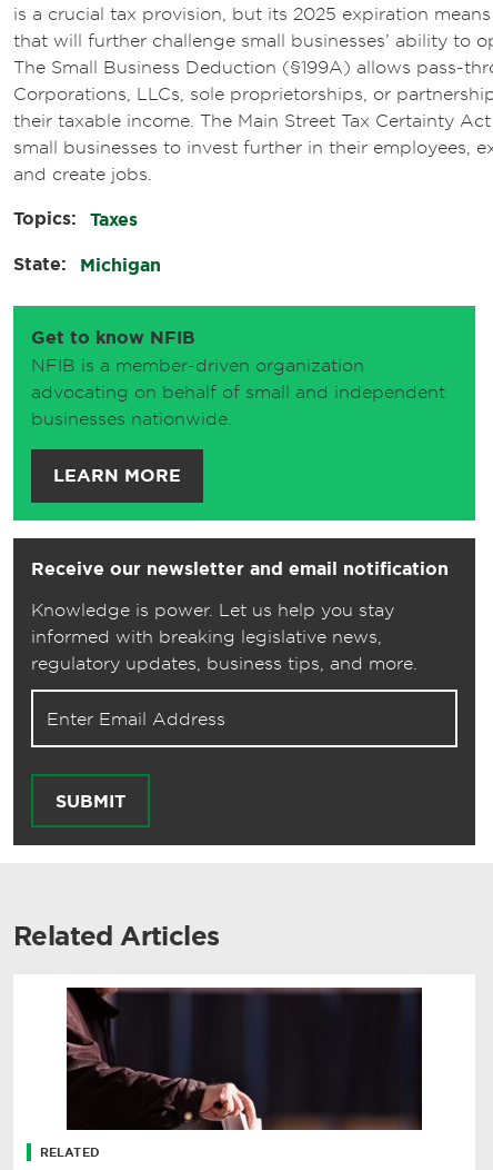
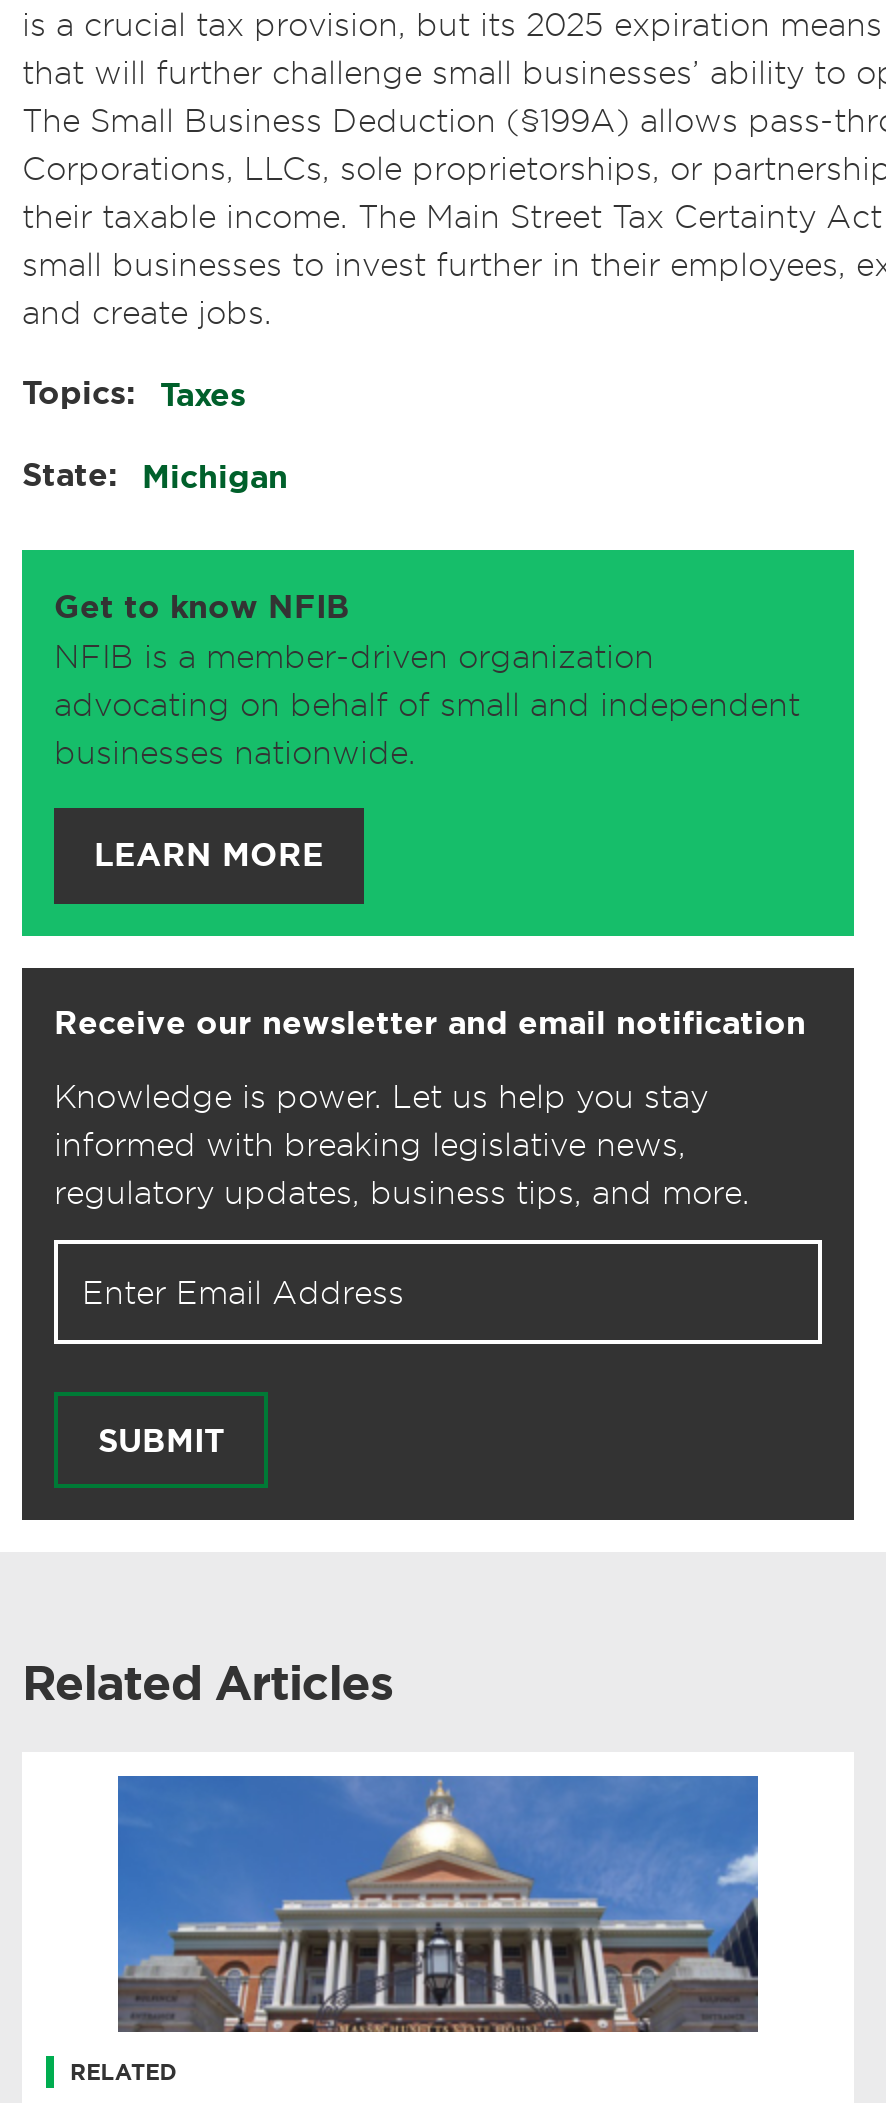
[66,986,423,1131] [image] -> [116,1774,760,2034] [image]

